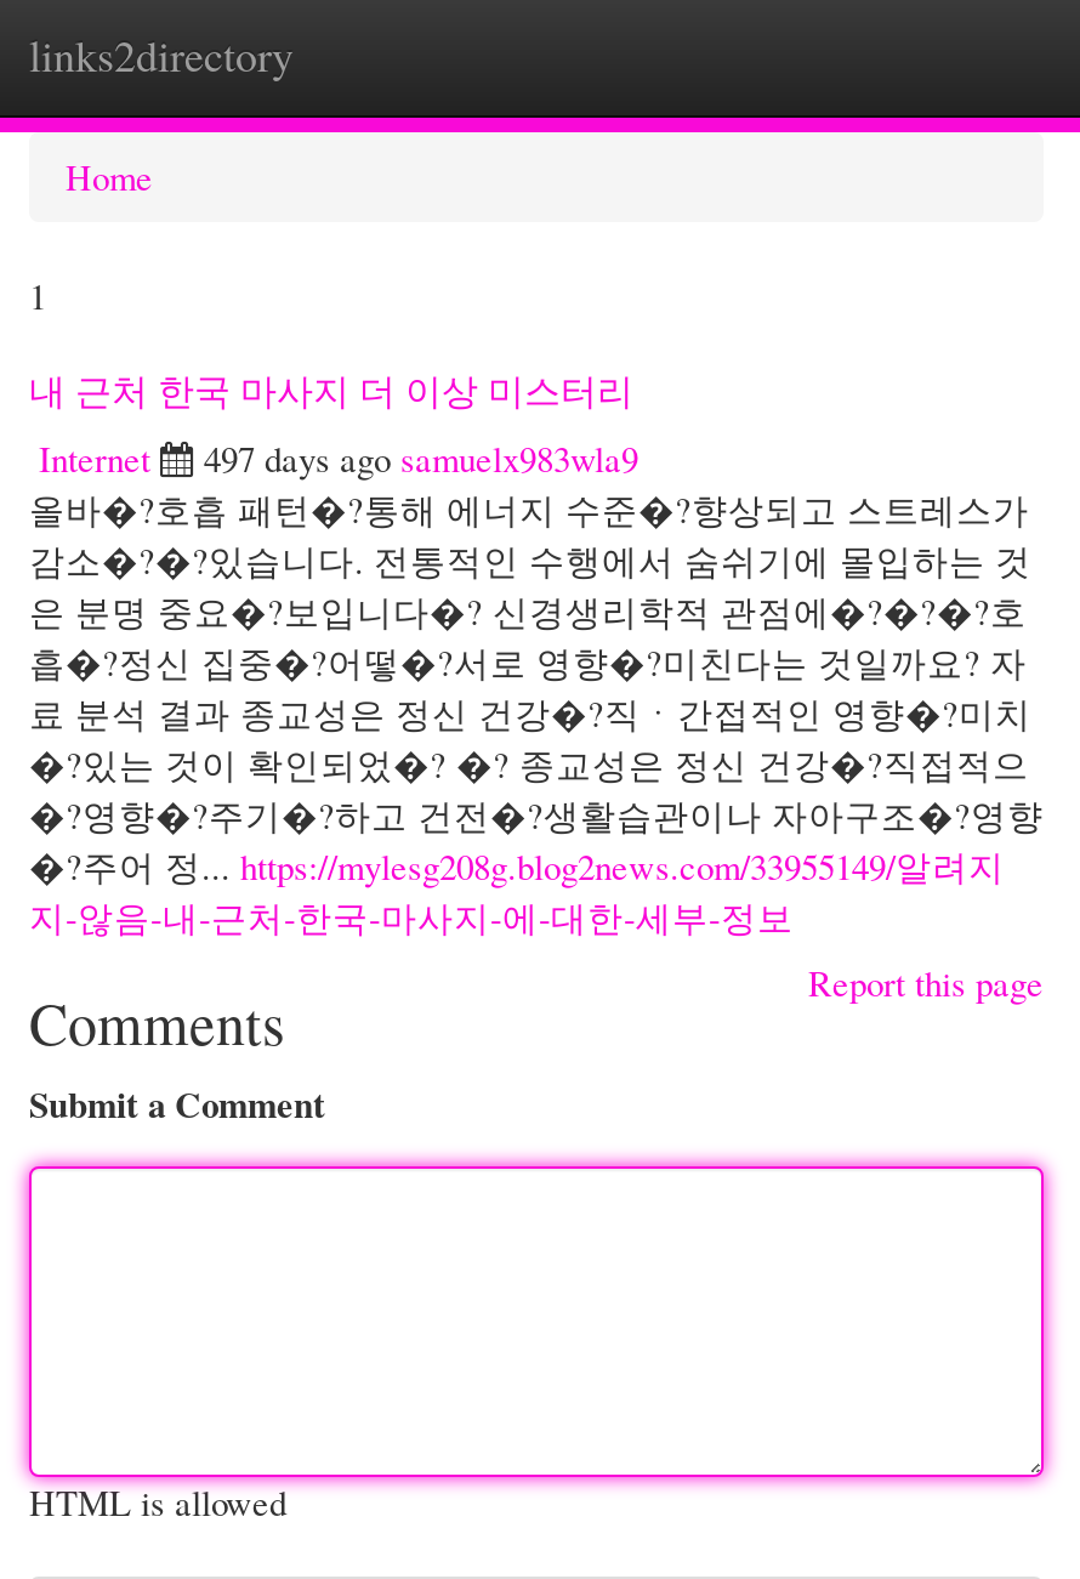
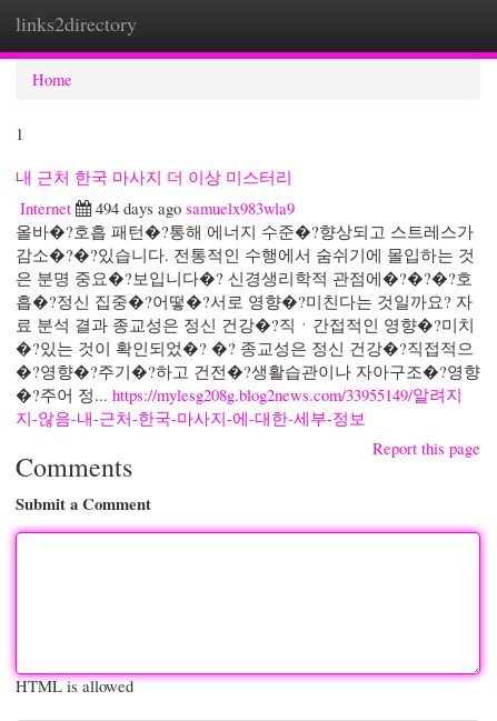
[204,433,638,482] 497 days ago samuelx983wla9 -> [96,197,295,219] 494 days ago samuelx983wla9

